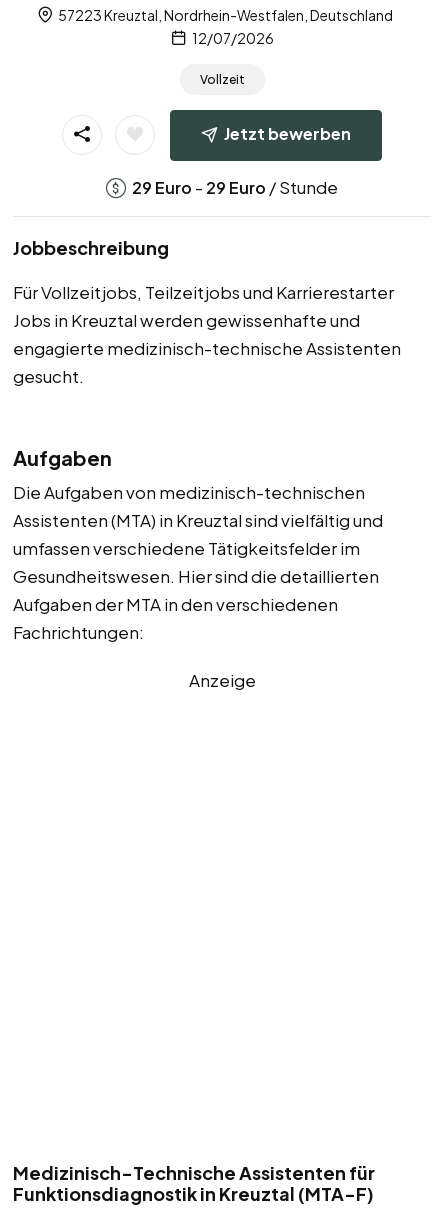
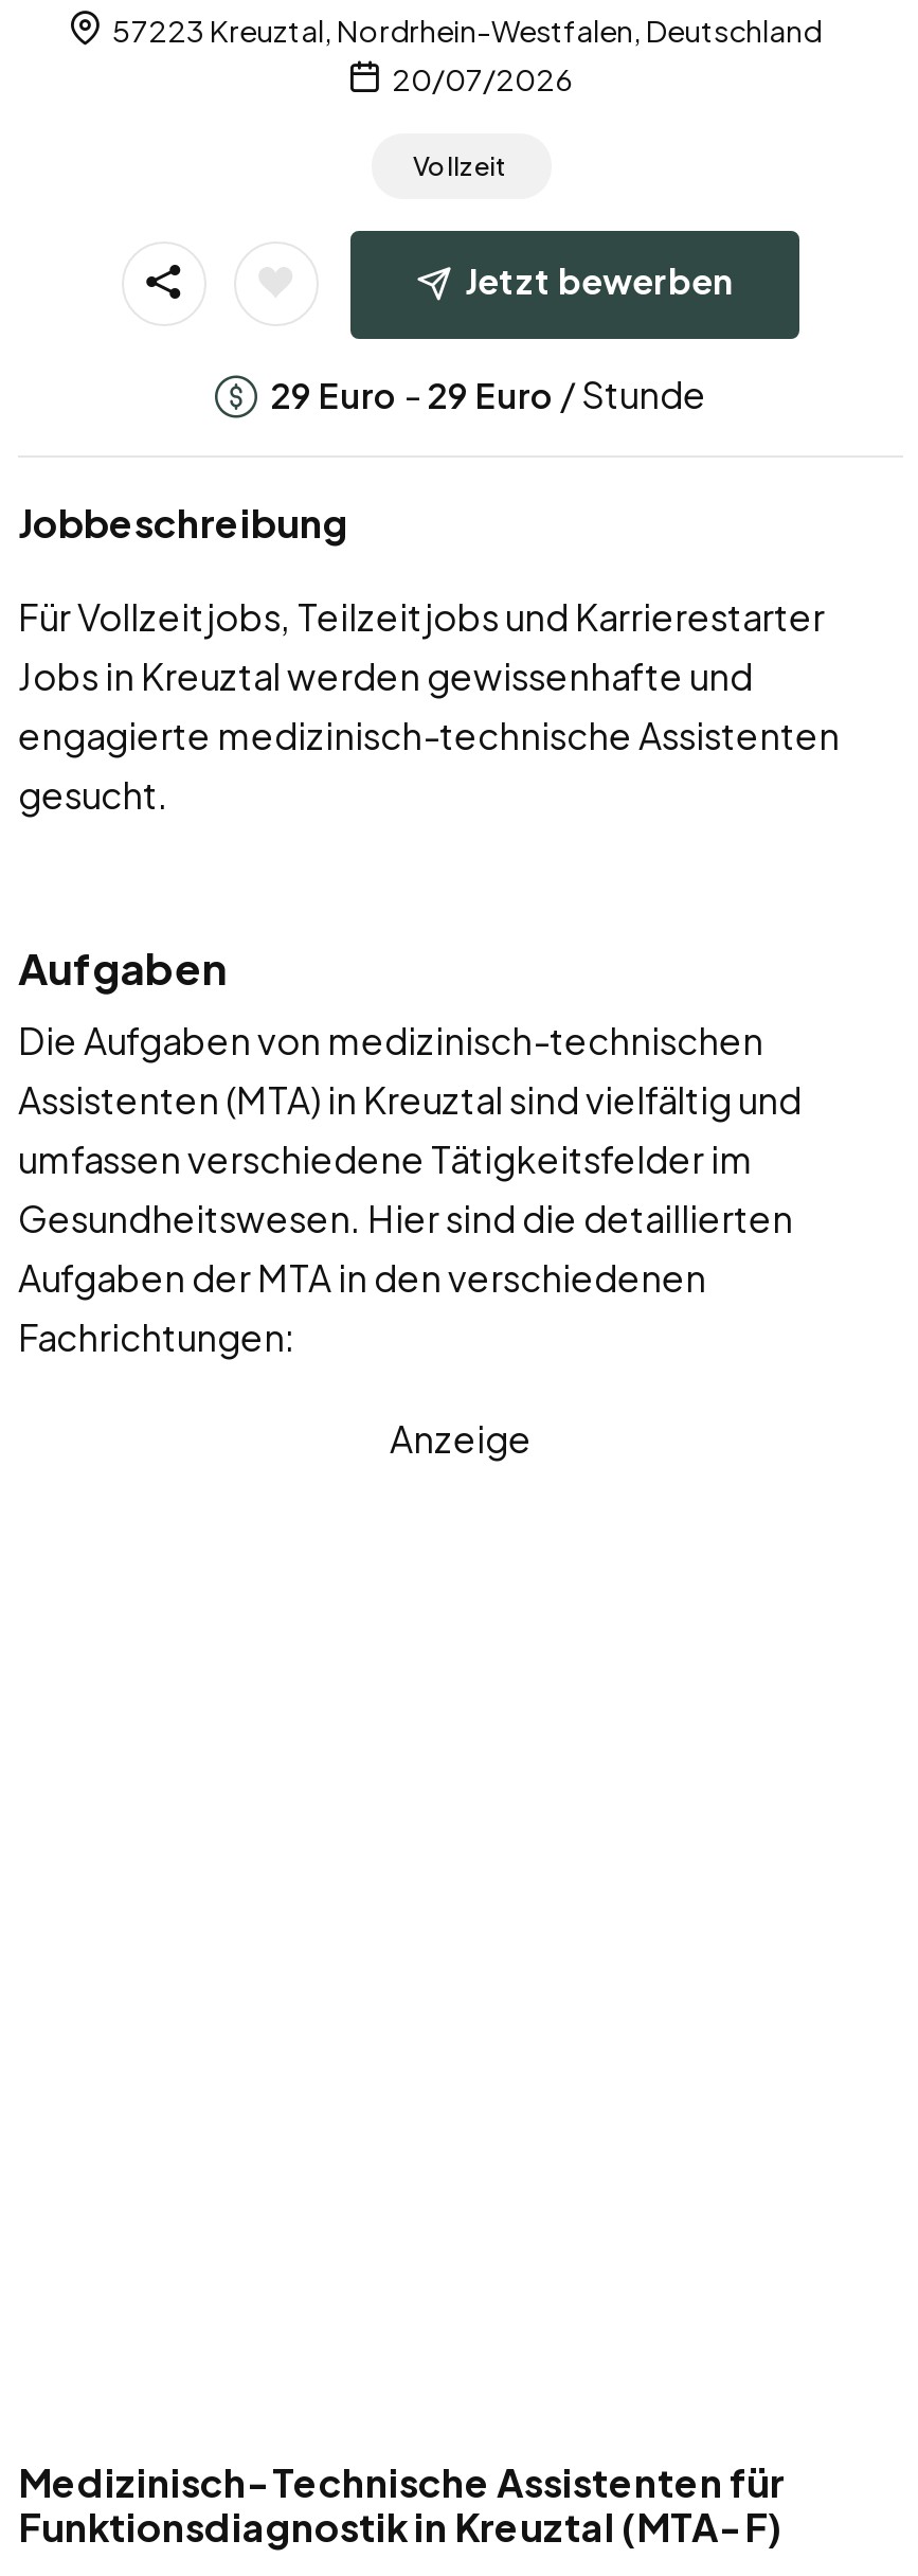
[189,29,273,47] 12/07/2026 -> [388,60,574,98] 20/07/2026

